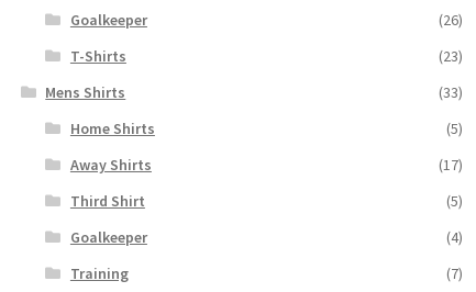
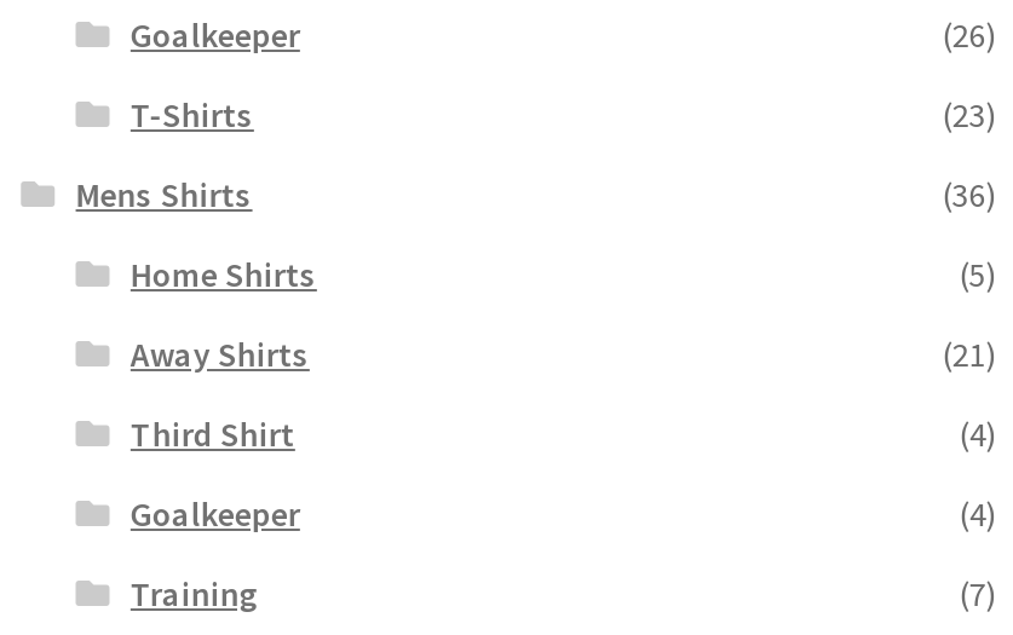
[439,82,463,102] (33) -> [943,172,996,216] (36)
[439,154,463,174] (17) -> [943,332,996,375] (21)
[447,191,463,210] (5) -> [960,412,996,455] (4)

